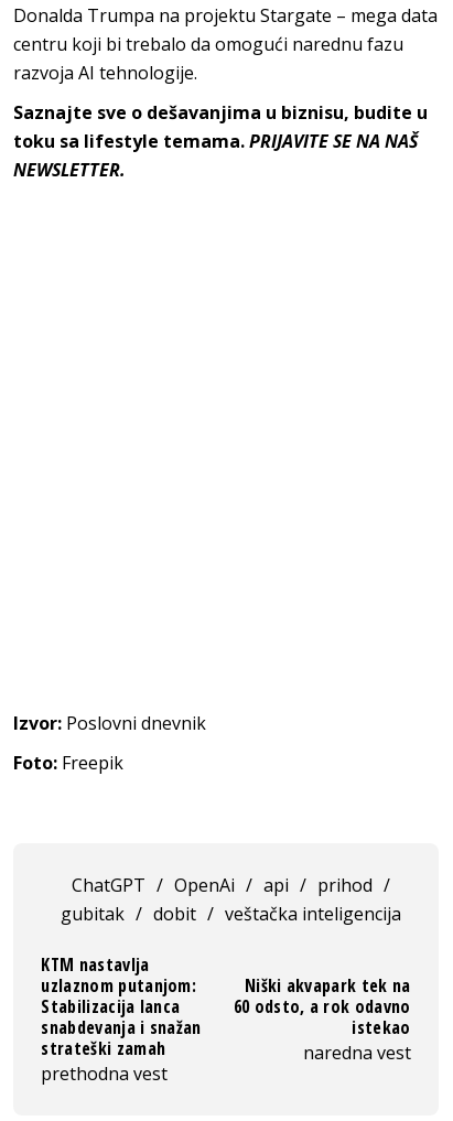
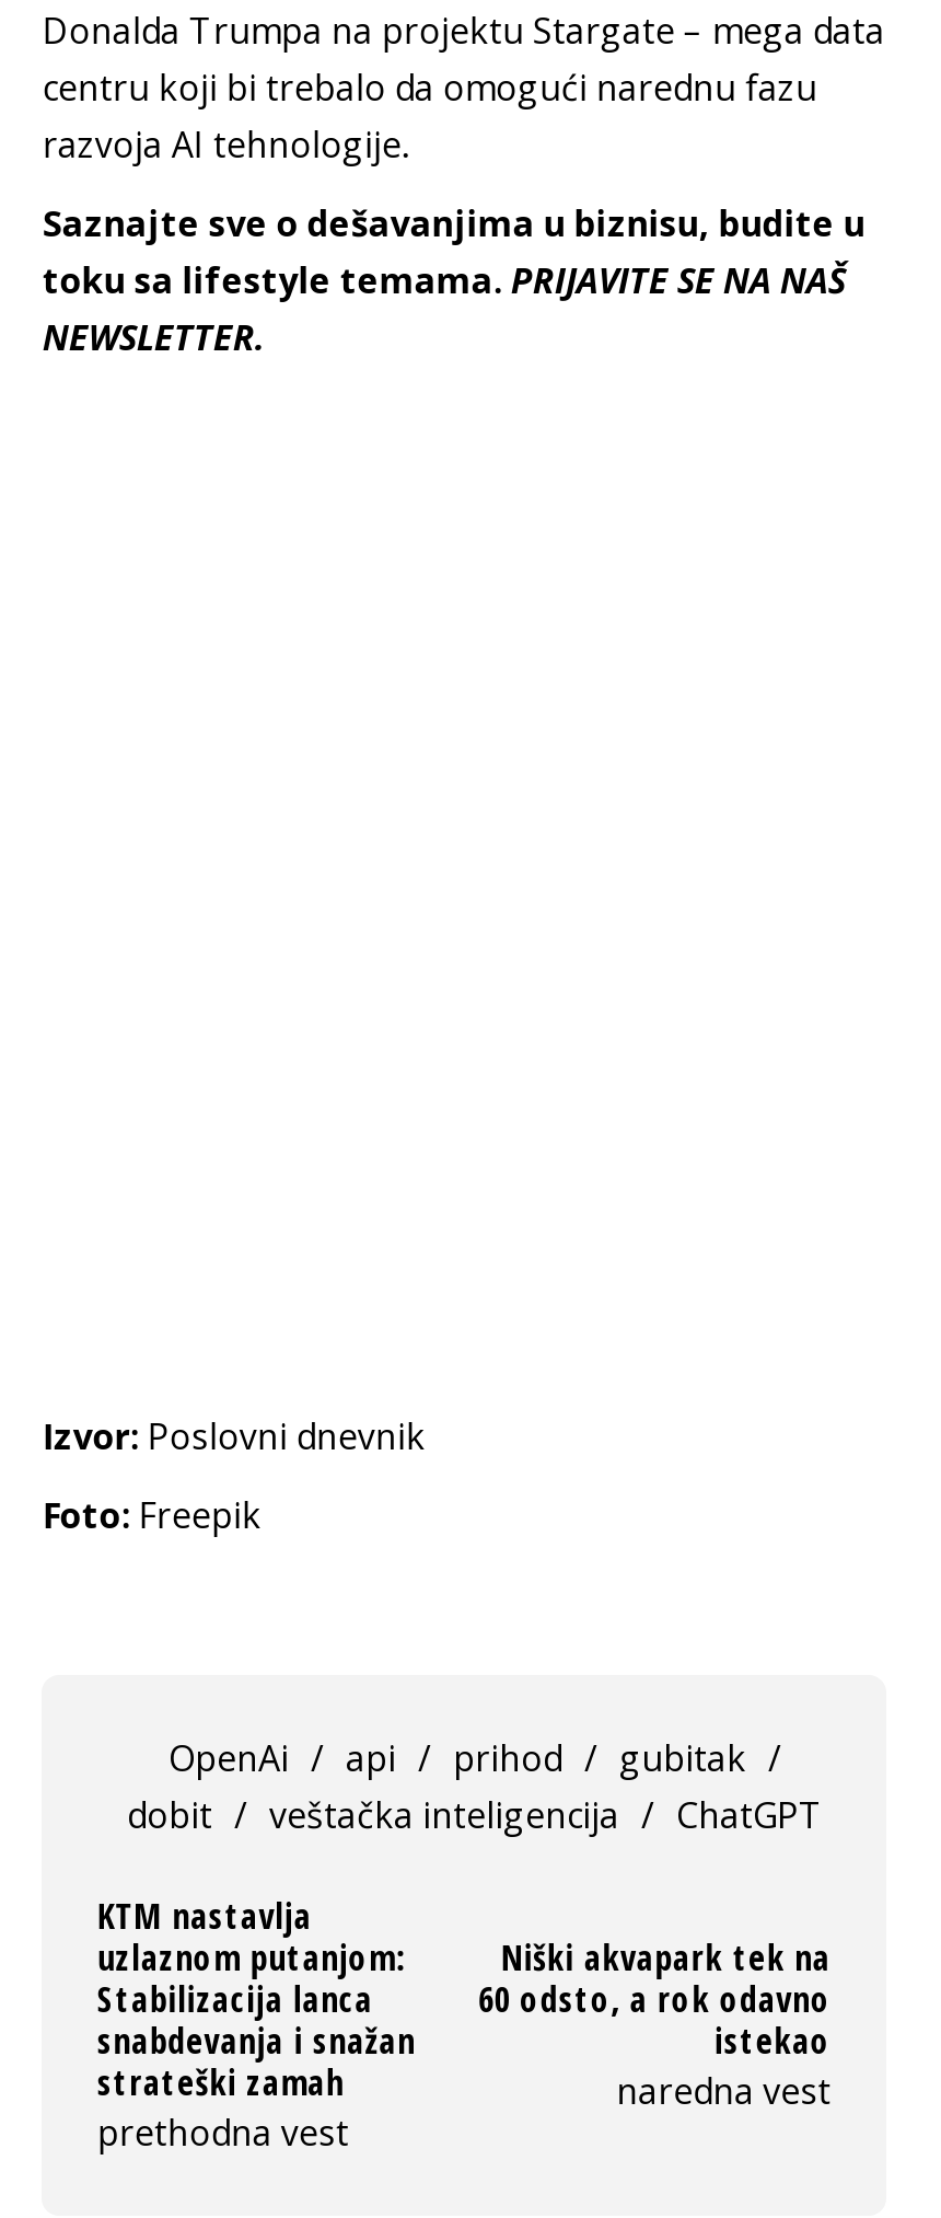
[61,873,402,926] ChatGPT / OpenAi / api / prihod / | gubitak / dobit / veštačka inteligencija -> [127,1733,823,1839] OpenAi / api / prihod / gubitak / | dobit / veštačka inteligencija / ChatGPT

